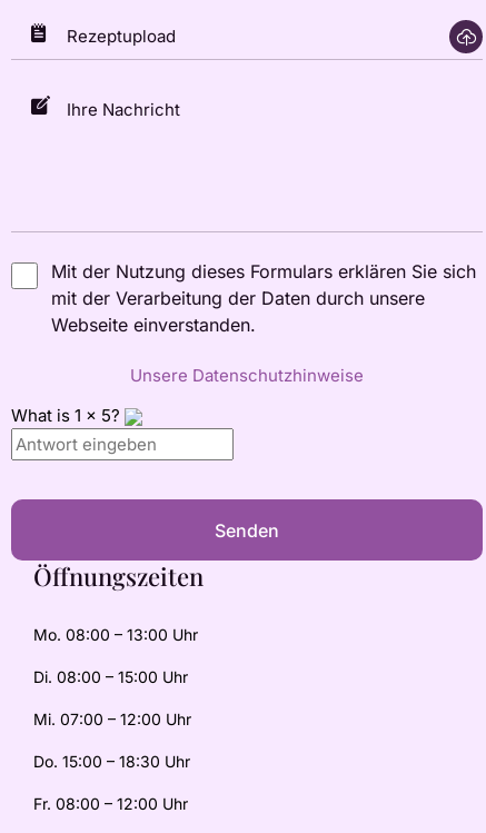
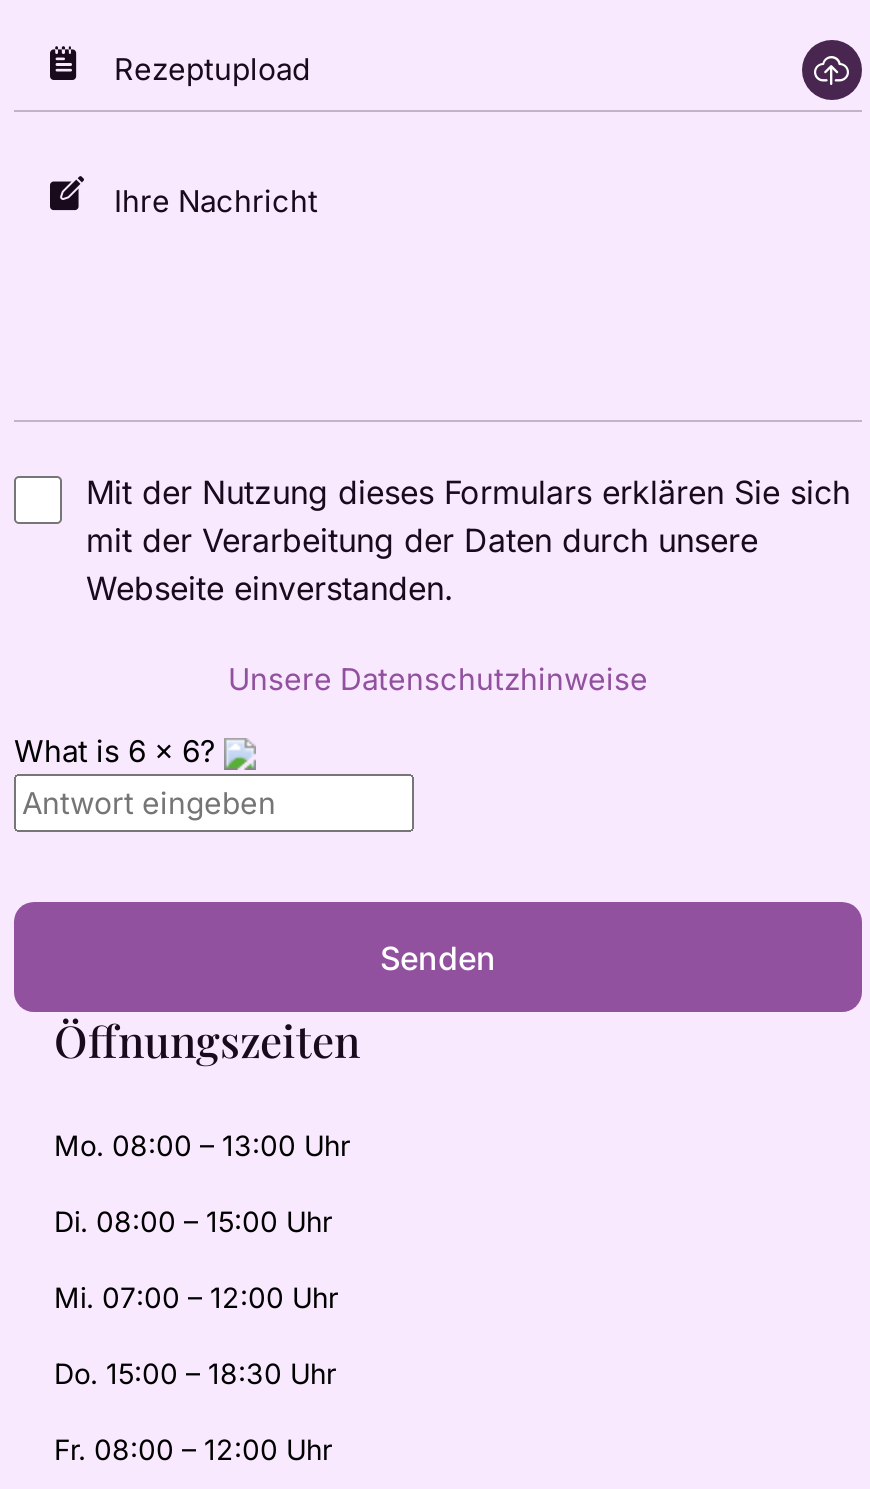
[11,405,125,426] What is 1 x 5? -> [14,732,224,770] What is 6 x 6?

